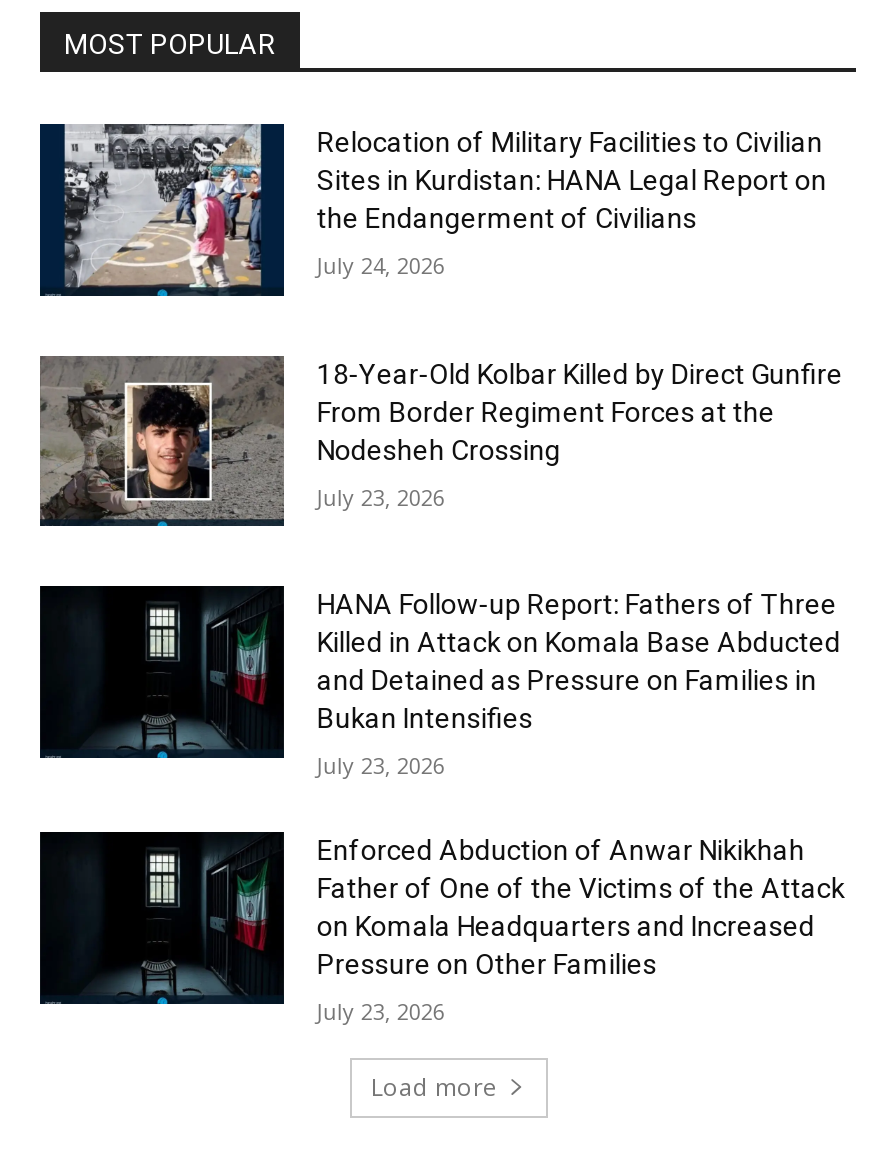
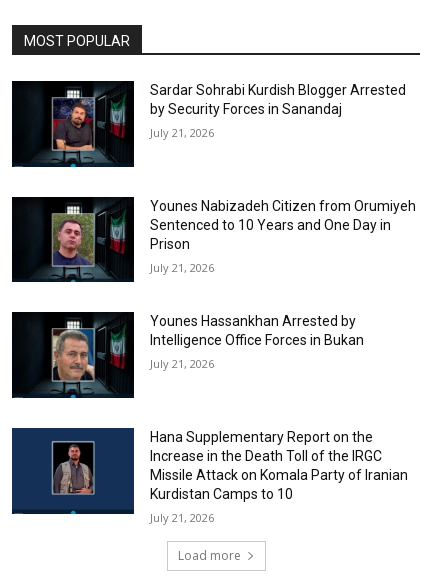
[40,122,827,288] [image] | Relocation of Military Facilities to Civilian | Sites in Kurdistan: HANA Legal Report on | the Endangerment of Civilians -> [12,81,406,163] [image] | Sardar Sohrabi Kurdish Blogger Arrested | by Security Forces in Sanandaj
[317,250,445,280] July 24, 2026 -> [150,125,214,140] July 21, 2026
[38,356,843,522] [image] | 18-Year-Old Kolbar Killed by Direct Gunfire | From Border Regiment Forces at the | Nodesheh Crossing -> [12,197,416,280] [image] | Younes Nabizadeh Citizen from Orumiyeh | Sentenced to 10 Years and One Day in | Prison
[317,481,445,511] July 23, 2026 -> [150,260,214,275] July 21, 2026
[317,588,841,734] HANA Follow-up Report: Fathers of Three | Killed in Attack on Komala Base Abducted | and Detained as Pressure on Families in | Bukan Intensifies -> [150,313,364,348] Younes Hassankhan Arrested by | Intelligence Office Forces in Bukan
[120,632,204,744] [image] -> [51,321,96,391] [image]
[317,750,445,780] July 23, 2026 -> [150,356,214,371] July 21, 2026
[40,834,845,1006] [image] | Enforced Abduction of Anwar Nikikhah | Father of One of the Victims of the Attack | on Komala Headquarters and Increased | Pressure on Other Families -> [12,429,408,515] [image] | Hana Supplementary Report on the | Increase in the Death Toll of the IRGC | Missile Attack on Komala Party of Iranian | Kurdistan Camps to 10
[317,996,445,1026] July 23, 2026 -> [150,510,214,525] July 21, 2026

